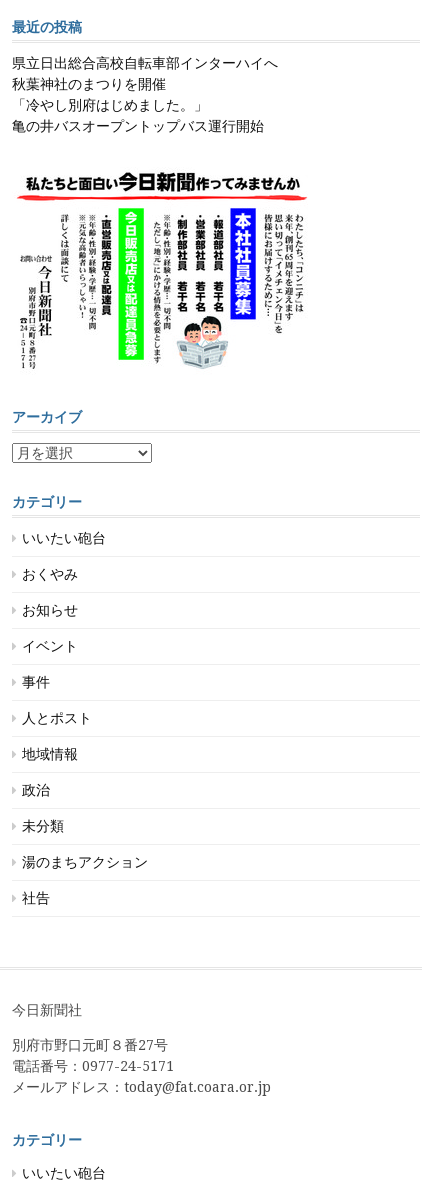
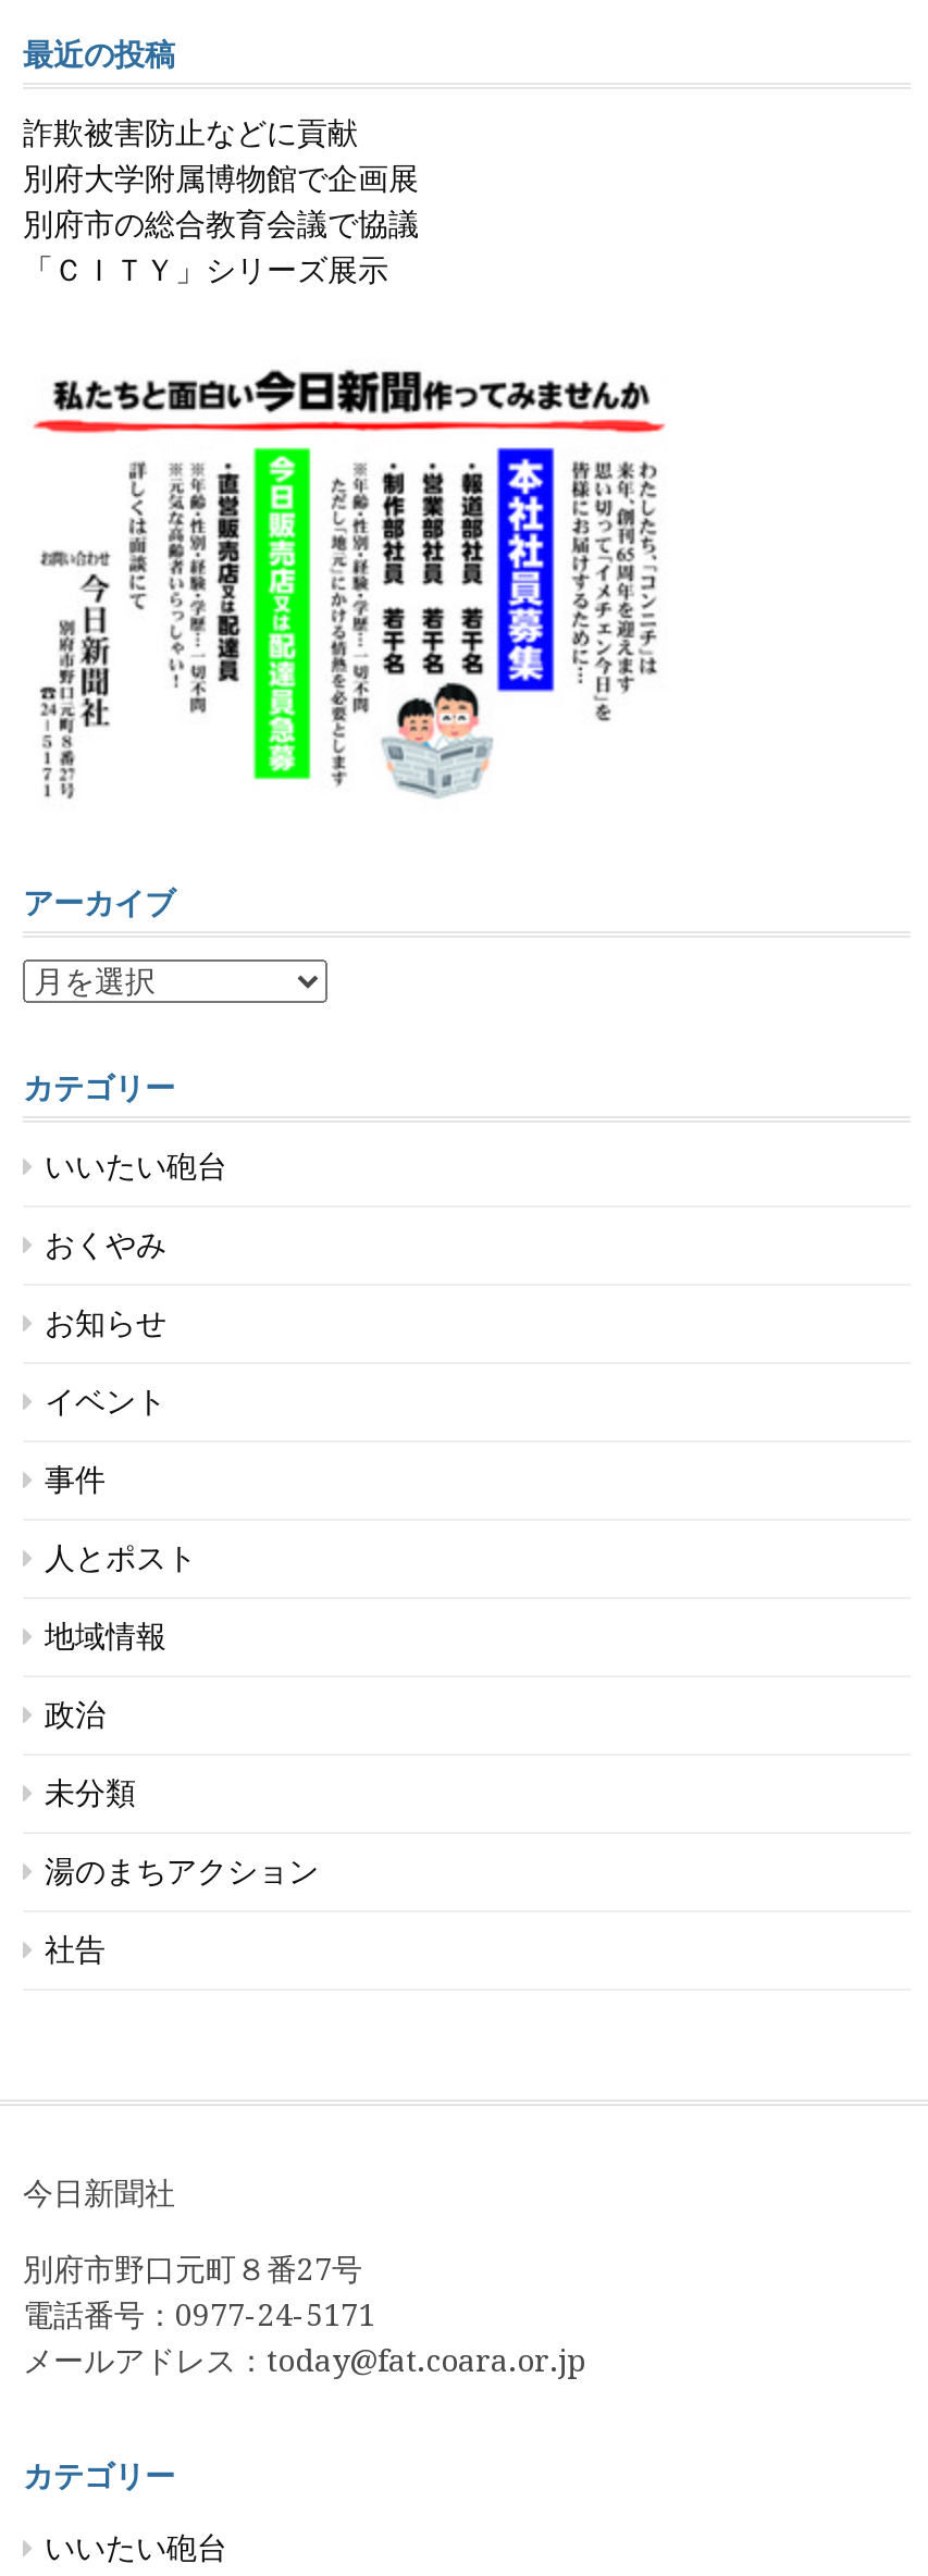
[12,55,278,134] 県立日出総合高校自転車部インターハイへ | 秋葉神社のまつりを開催 | 「冷やし別府はじめました。」 | 亀の井バスオープントップバス運行開始 -> [23,115,419,287] 詐欺被害防止などに貢献 | 別府大学附属博物館で企画展 | 別府市の総合教育会議で協議 | 「ＣＩＴＹ」シリーズ展示

